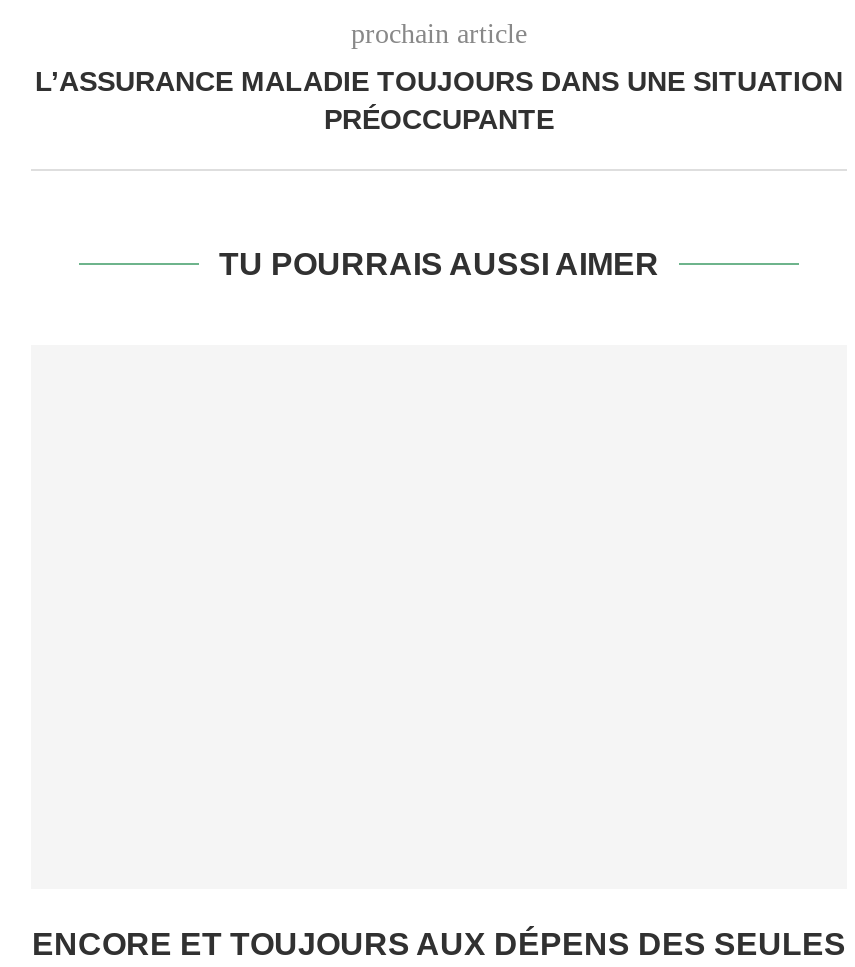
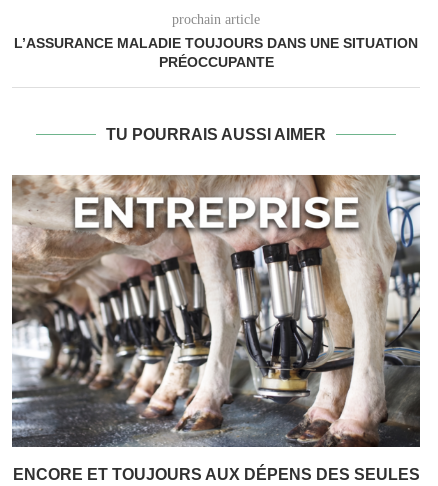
none -> [11,174,421,448] [image]

